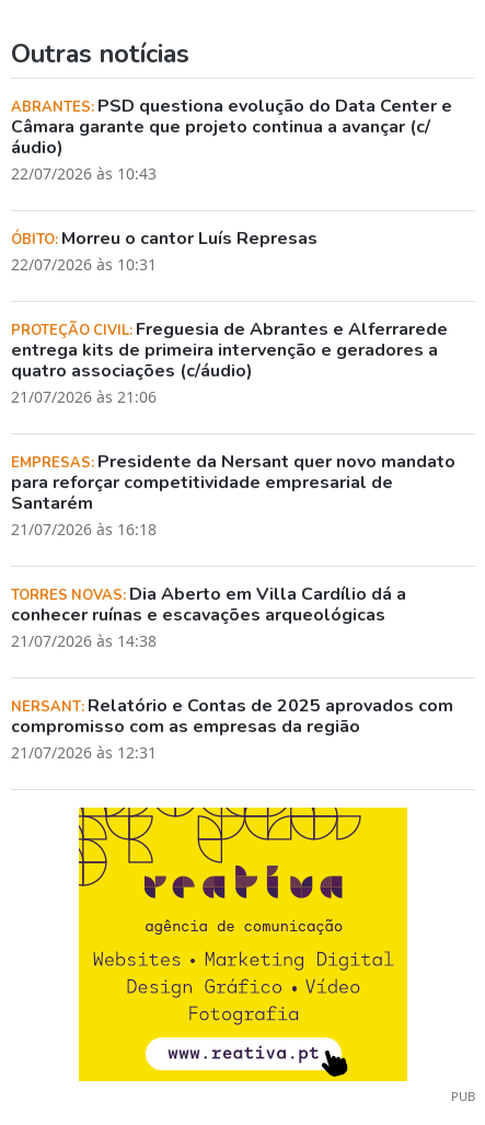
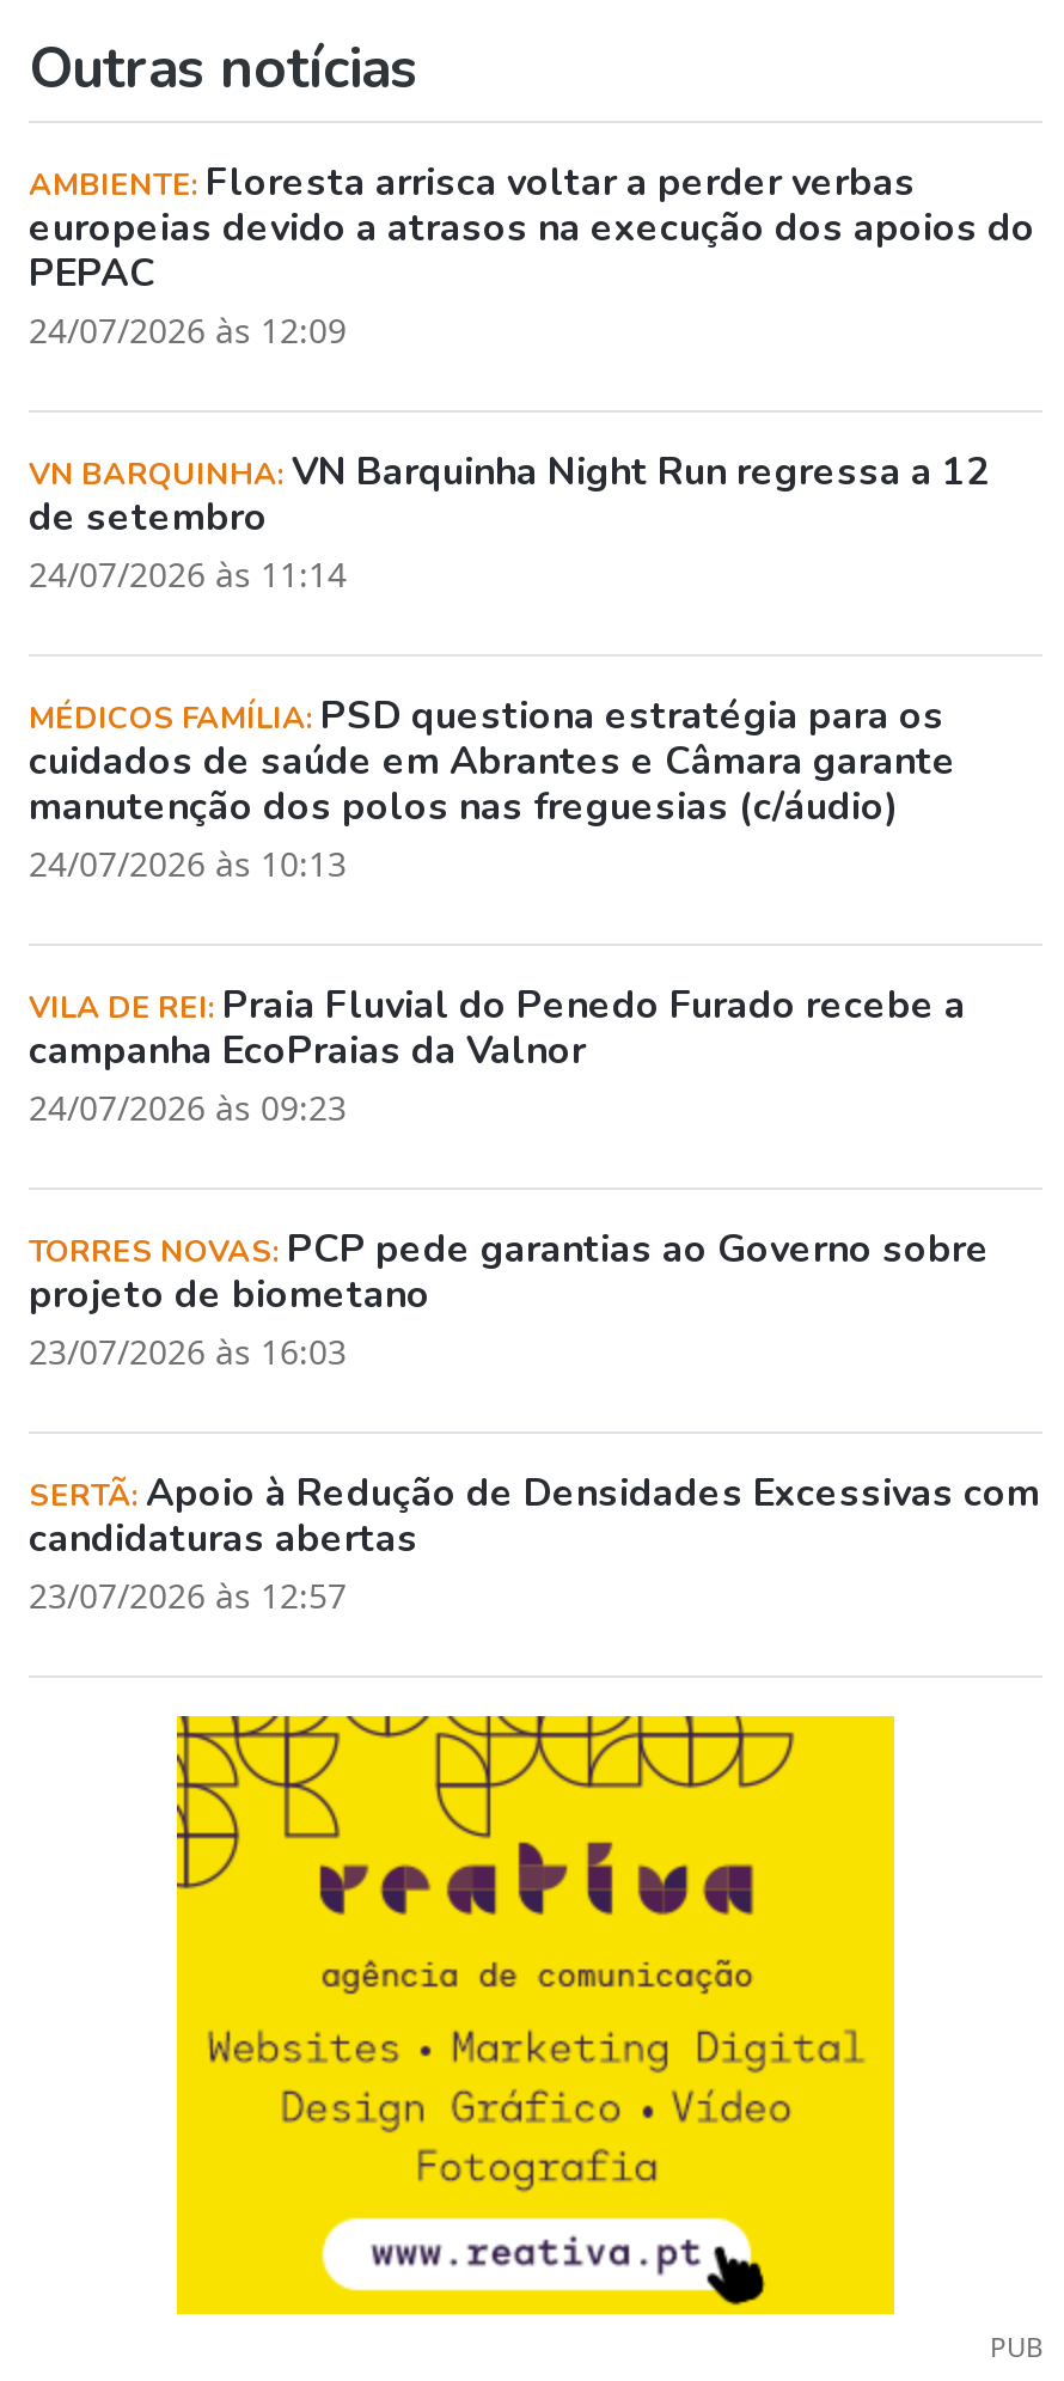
[11,94,452,184] ABRANTES: PSD questiona evolução do Data Center e | Câmara garante que projeto continua a avançar (c/ | áudio) | 22/07/2026 às 10:43 -> [29,157,1035,353] AMBIENTE: Floresta arrisca voltar a perder verbas | europeias devido a atrasos na execução dos apoios do | PEPAC | 24/07/2026 às 12:09
[11,227,317,275] ÓBITO: Morreu o cantor Luís Represas | 22/07/2026 às 10:31 -> [29,446,990,597] VN BARQUINHA: VN Barquinha Night Run regressa a 12 | de setembro | 24/07/2026 às 11:14
[11,317,448,407] PROTEÇÃO CIVIL: Freguesia de Abrantes e Alferrarede | entrega kits de primeira intervenção e geradores a | quatro associações (c/áudio) | 21/07/2026 às 21:06 -> [29,690,956,886] MÉDICOS FAMÍLIA: PSD questiona estratégia para os | cuidados de saúde em Abrantes e Câmara garante | manutenção dos polos nas freguesias (c/áudio) | 24/07/2026 às 10:13
[11,450,455,540] EMPRESAS: Presidente da Nersant quer novo mandato | para reforçar competitividade empresarial de | Santarém | 21/07/2026 às 16:18 -> [29,979,966,1130] VILA DE REI: Praia Fluvial do Penedo Furado recebe a | campanha EcoPraias da Valnor | 24/07/2026 às 09:23
[11,582,406,651] TORRES NOVAS: Dia Aberto em Villa Cardílio dá a | conhecer ruínas e escavações arqueológicas | 21/07/2026 às 14:38 -> [29,1223,990,1374] TORRES NOVAS: PCP pede garantias ao Governo sobre | projeto de biometano | 23/07/2026 às 16:03
[11,694,453,763] NERSANT: Relatório e Contas de 2025 aprovados com | compromisso com as empresas da região | 21/07/2026 às 12:31 -> [29,1467,1040,1618] SERTÃ: Apoio à Redução de Densidades Excessivas com | candidaturas abertas | 23/07/2026 às 12:57

